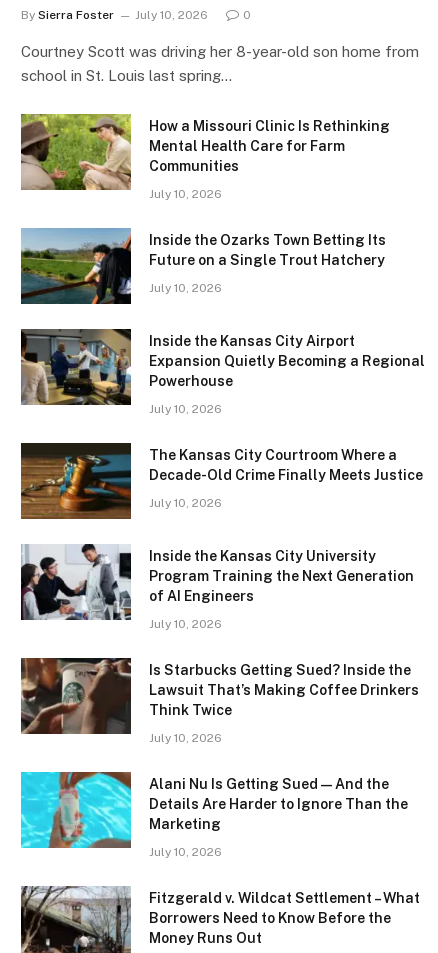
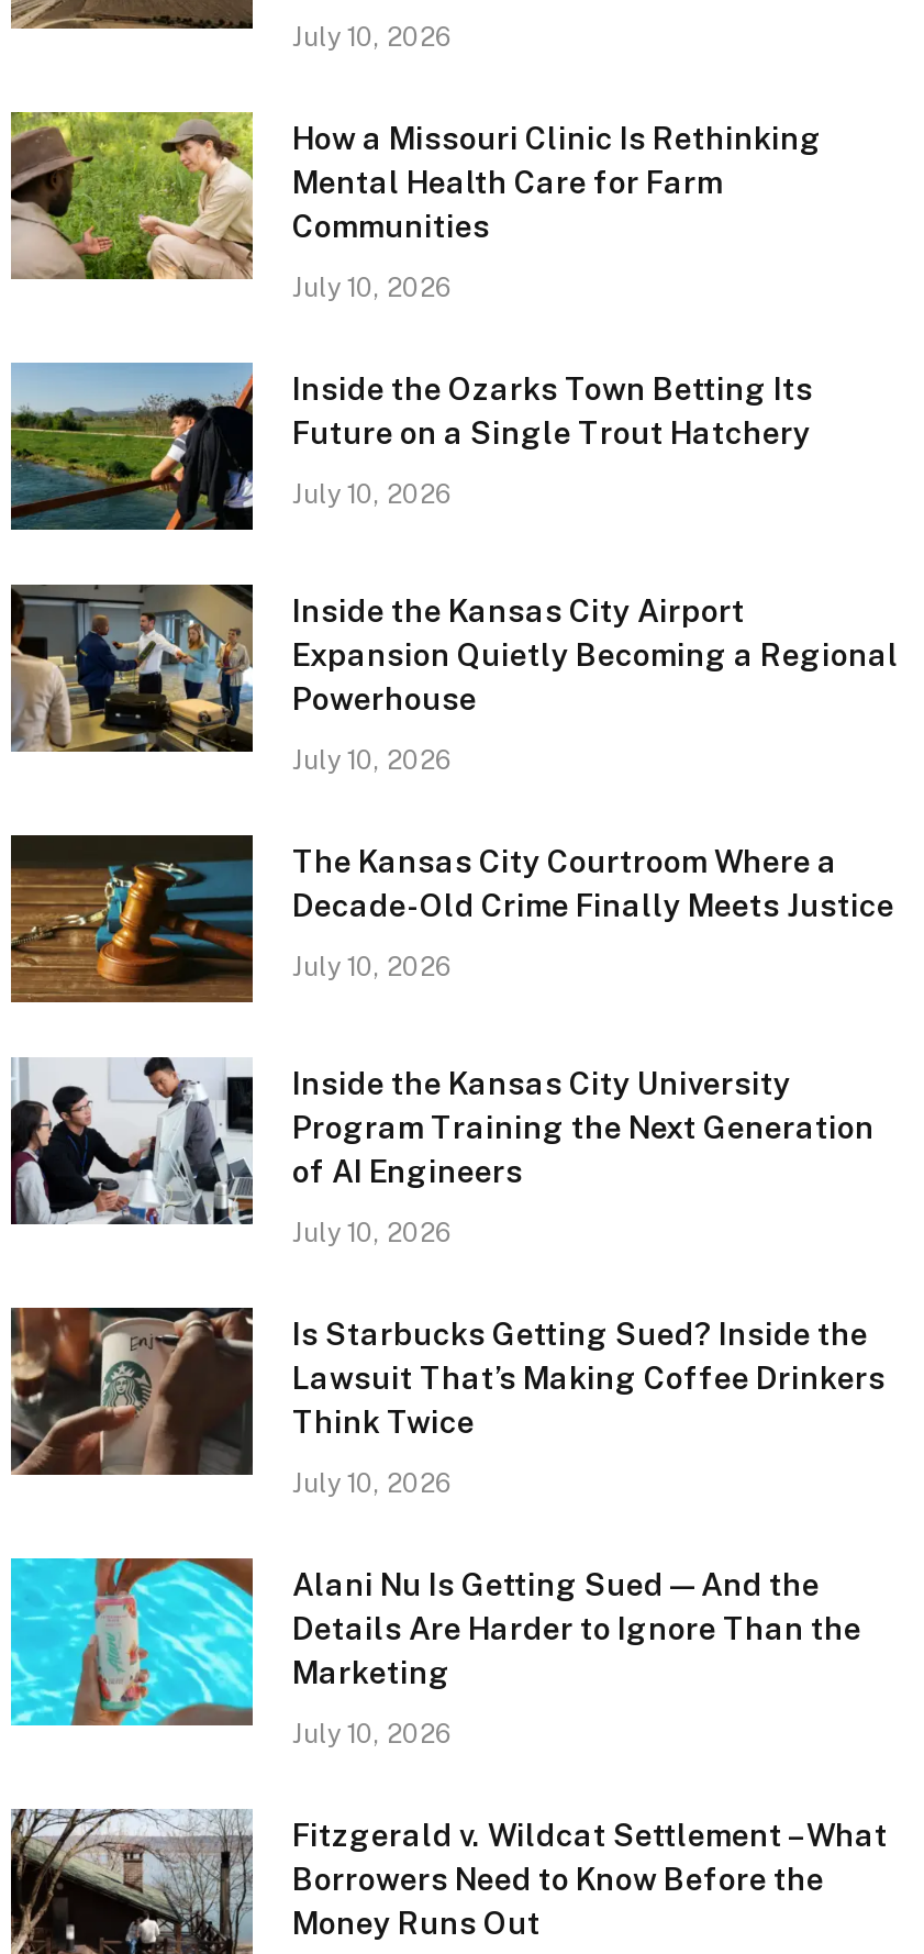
[21,8,114,22] By Sierra Foster -> none
[21,8,419,84] 0 | Courtney Scott was driving her 8-year-old son home from | school in St. Louis last spring… -> none

